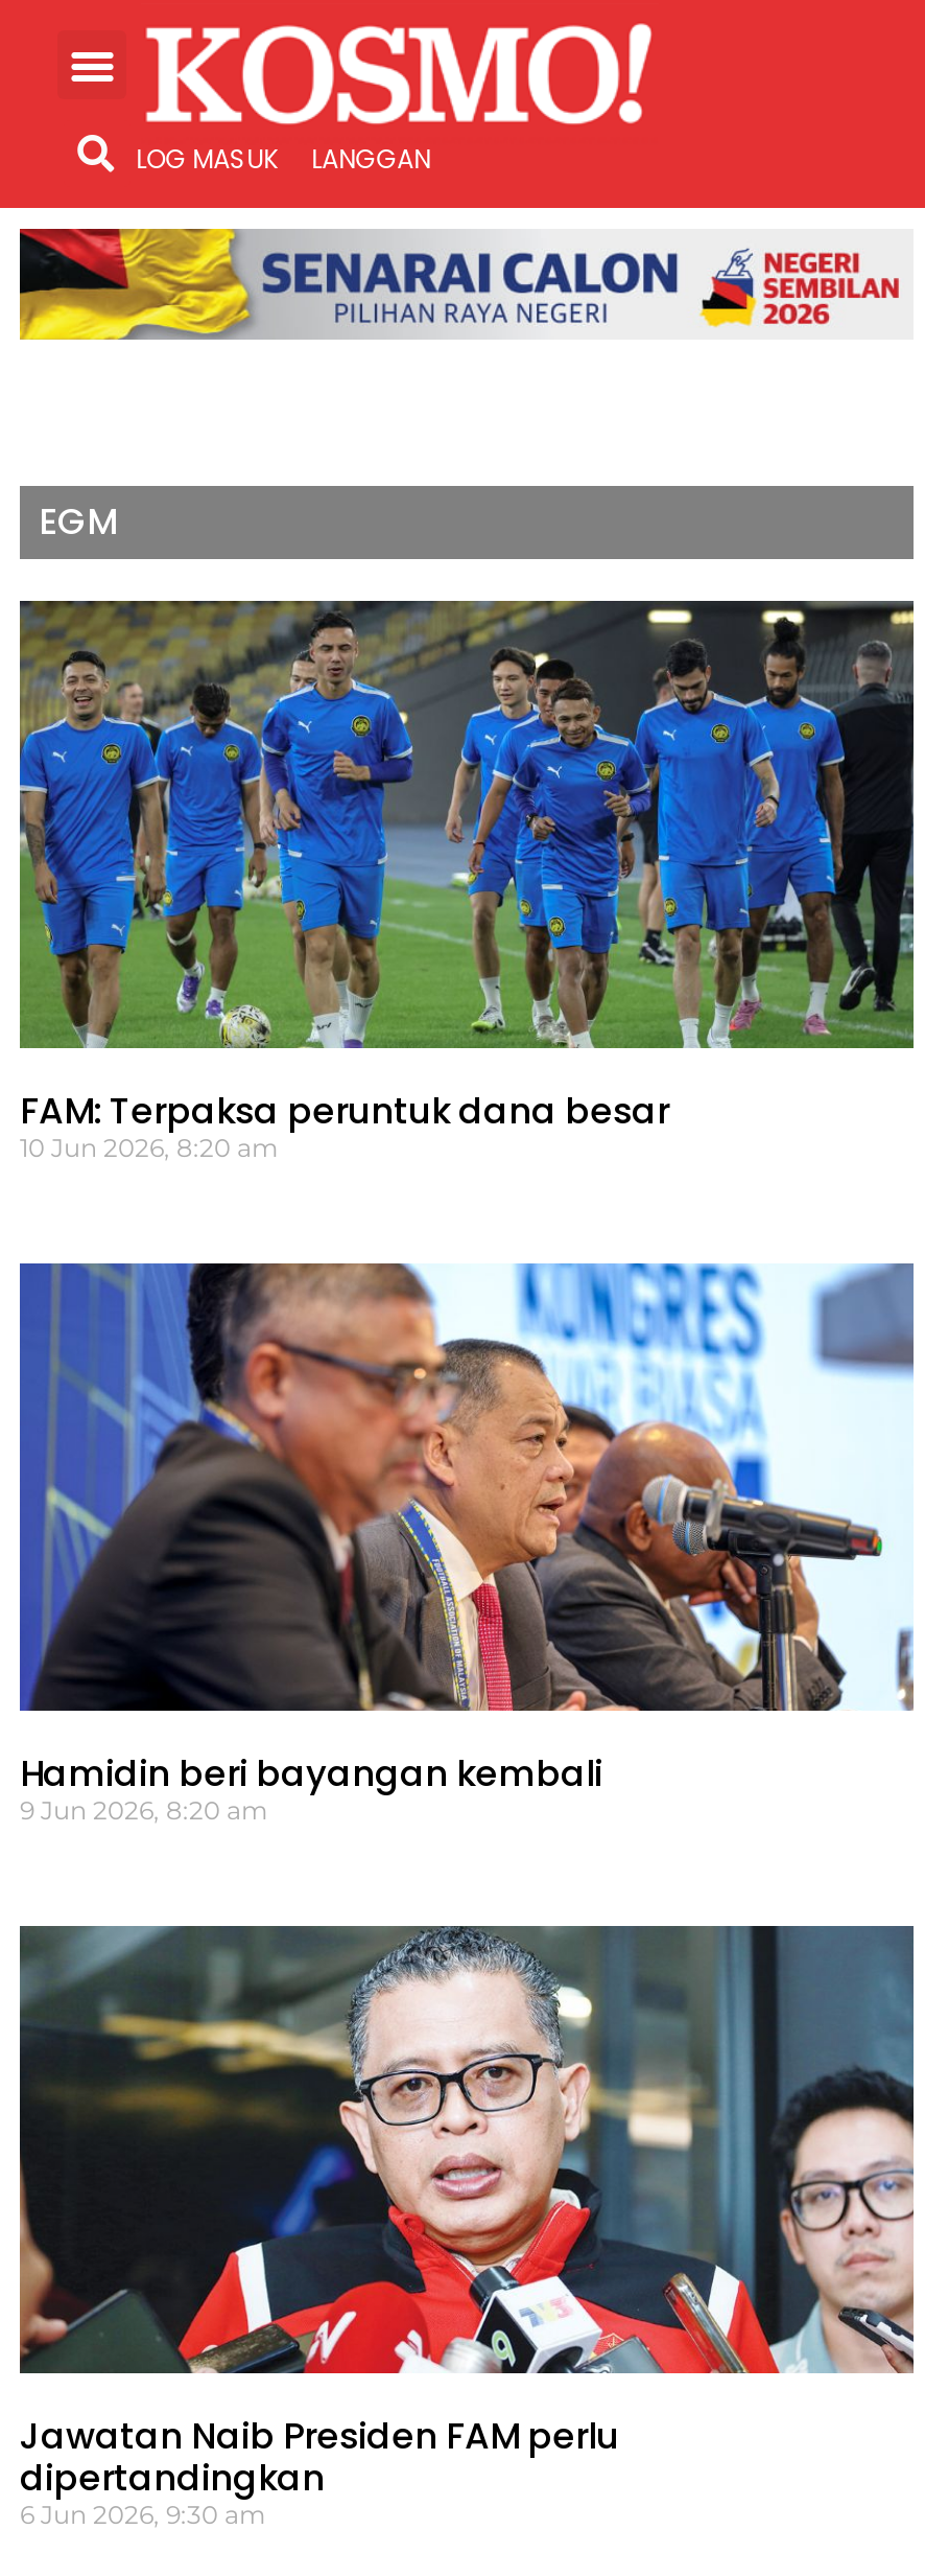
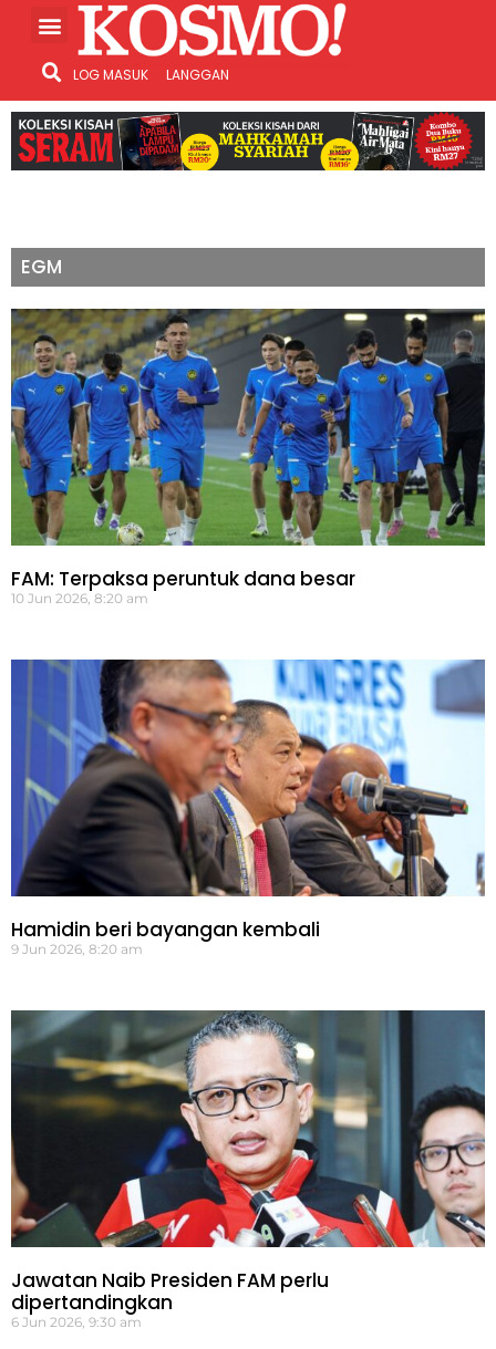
[18,227,914,342] [image] -> [10,111,486,172] [image]

